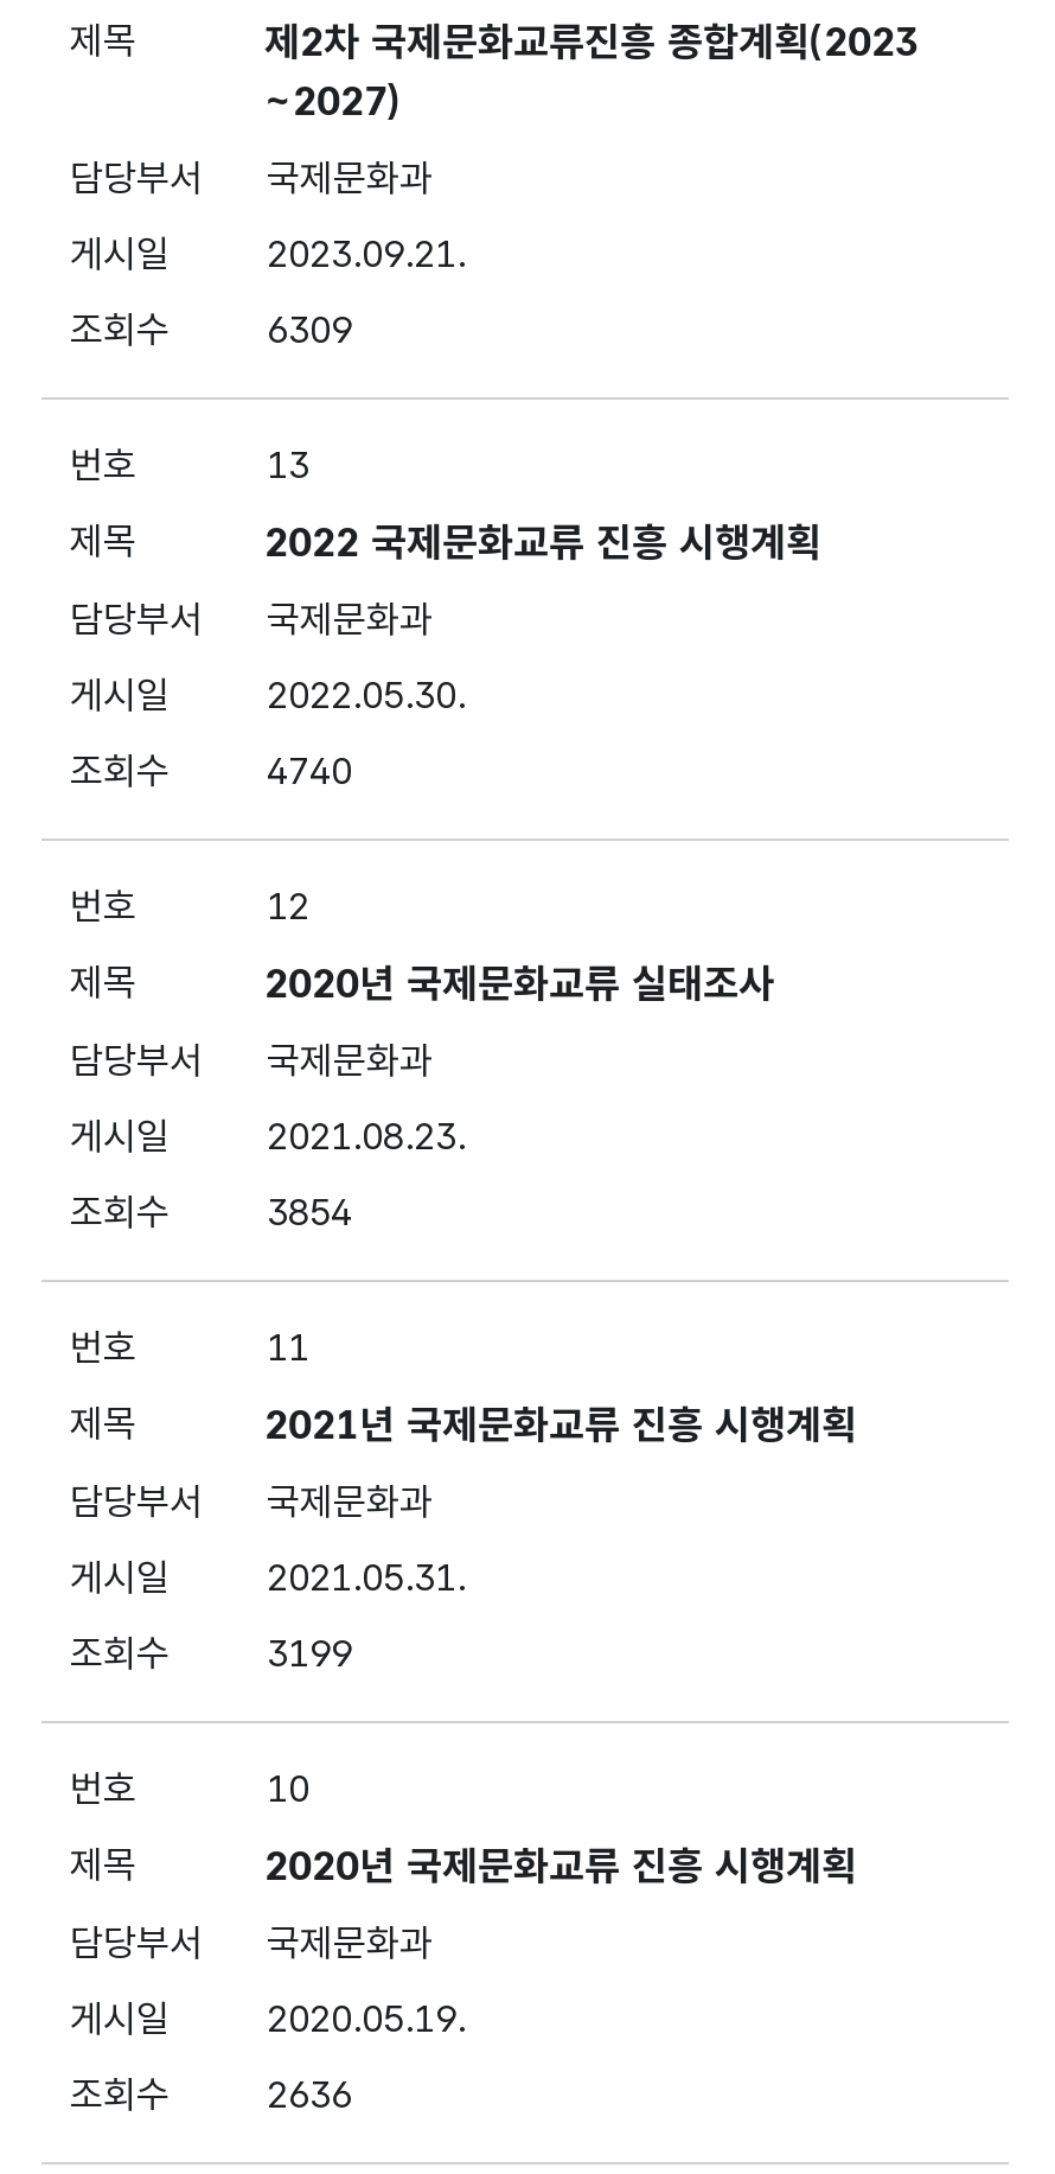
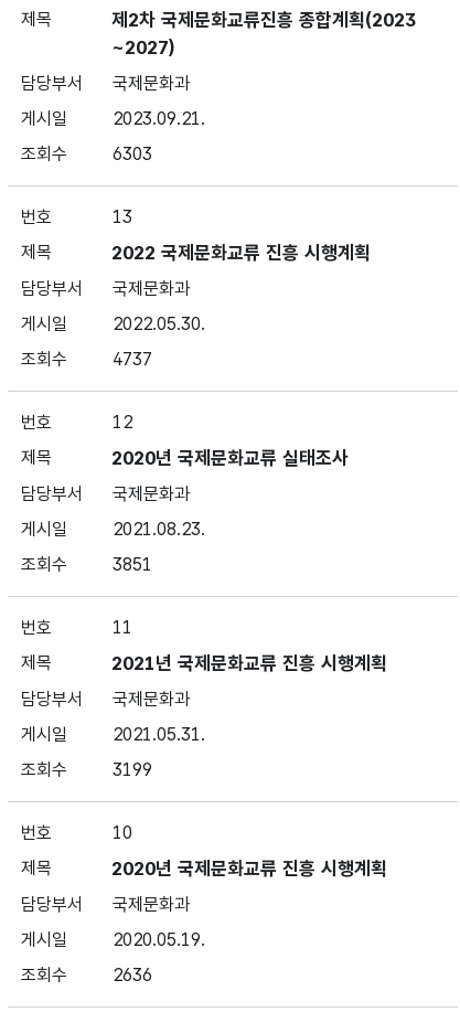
[267,307,352,352] 6309 -> [113,143,152,164] 6303
[267,748,352,793] 4740 -> [113,349,152,370] 4737
[267,1190,352,1235] 3854 -> [113,554,152,575] 3851

